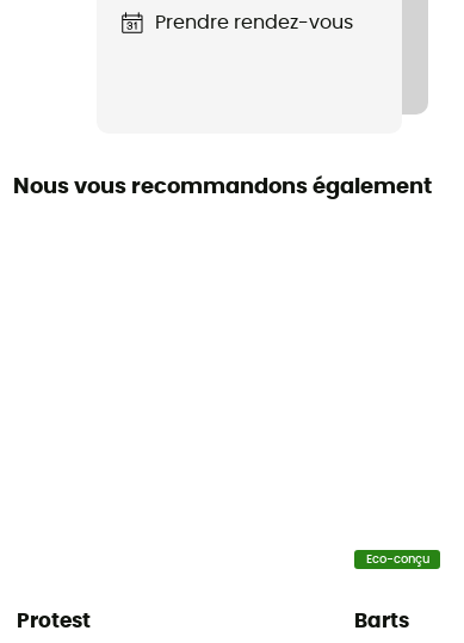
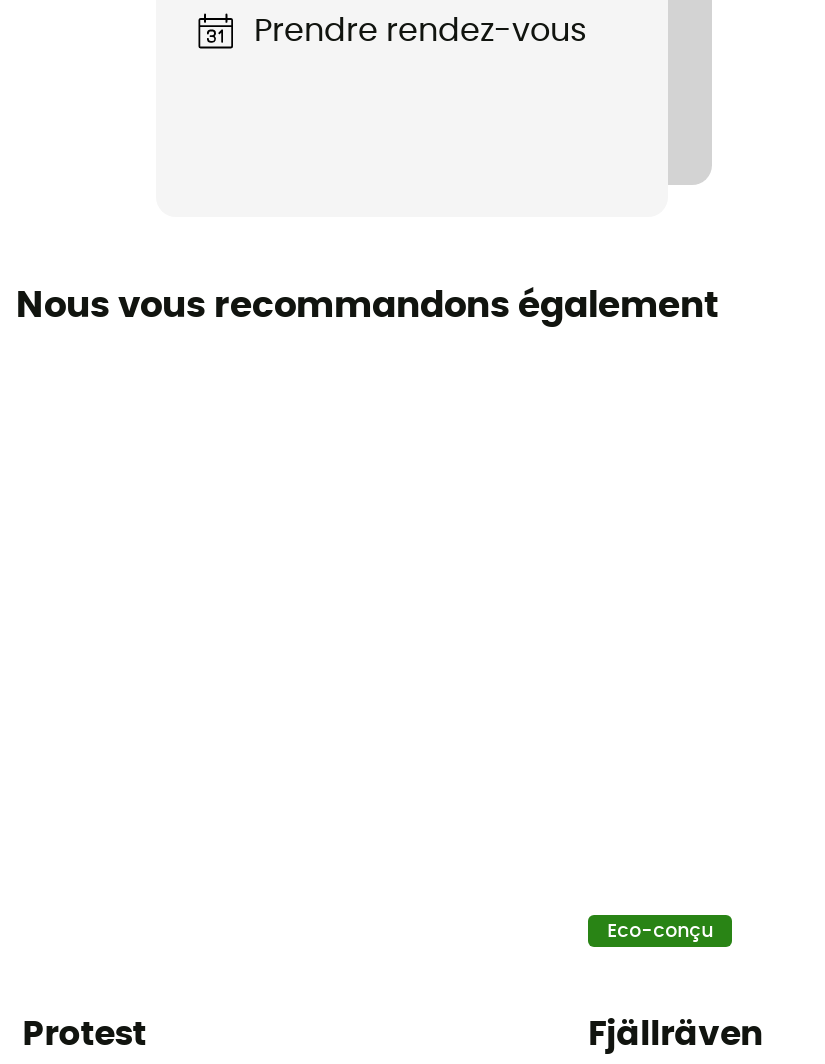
[354,611,409,632] Barts -> [588,1018,762,1052] Fjällräven

